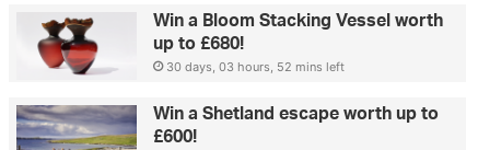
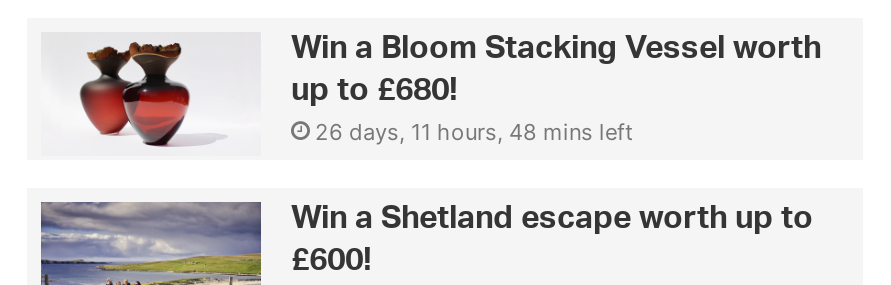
[166,59,345,74] 30 days, 03 hours, 52 mins left -> [315,119,633,147] 26 days, 11 hours, 48 mins left

